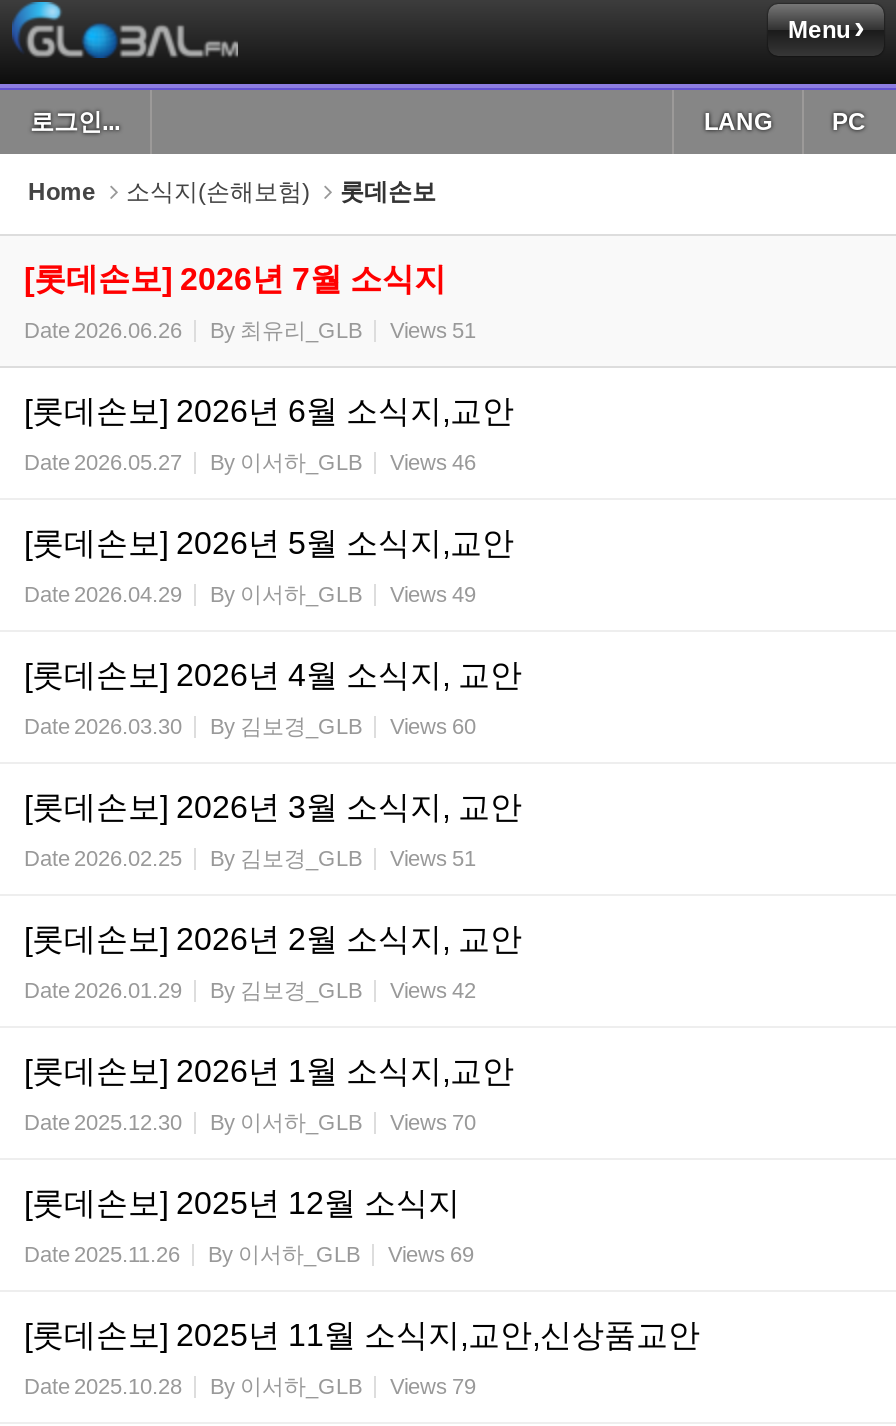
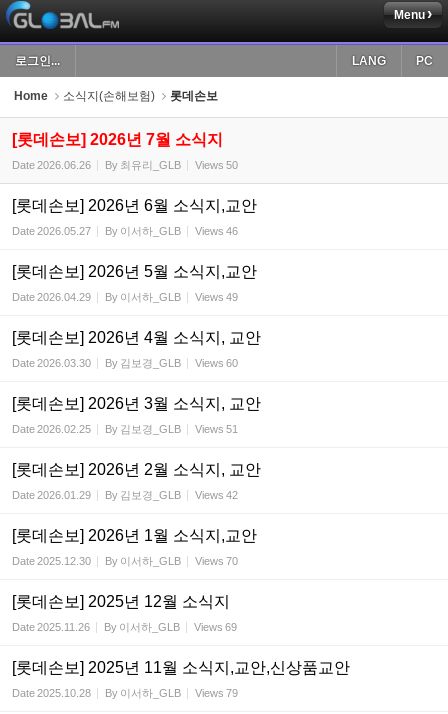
[390,318,476,342] Views 51 -> [195,159,238,171] Views 50

